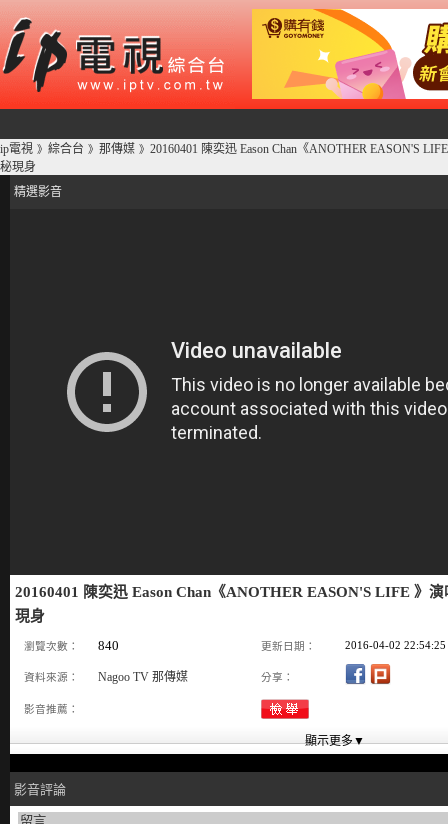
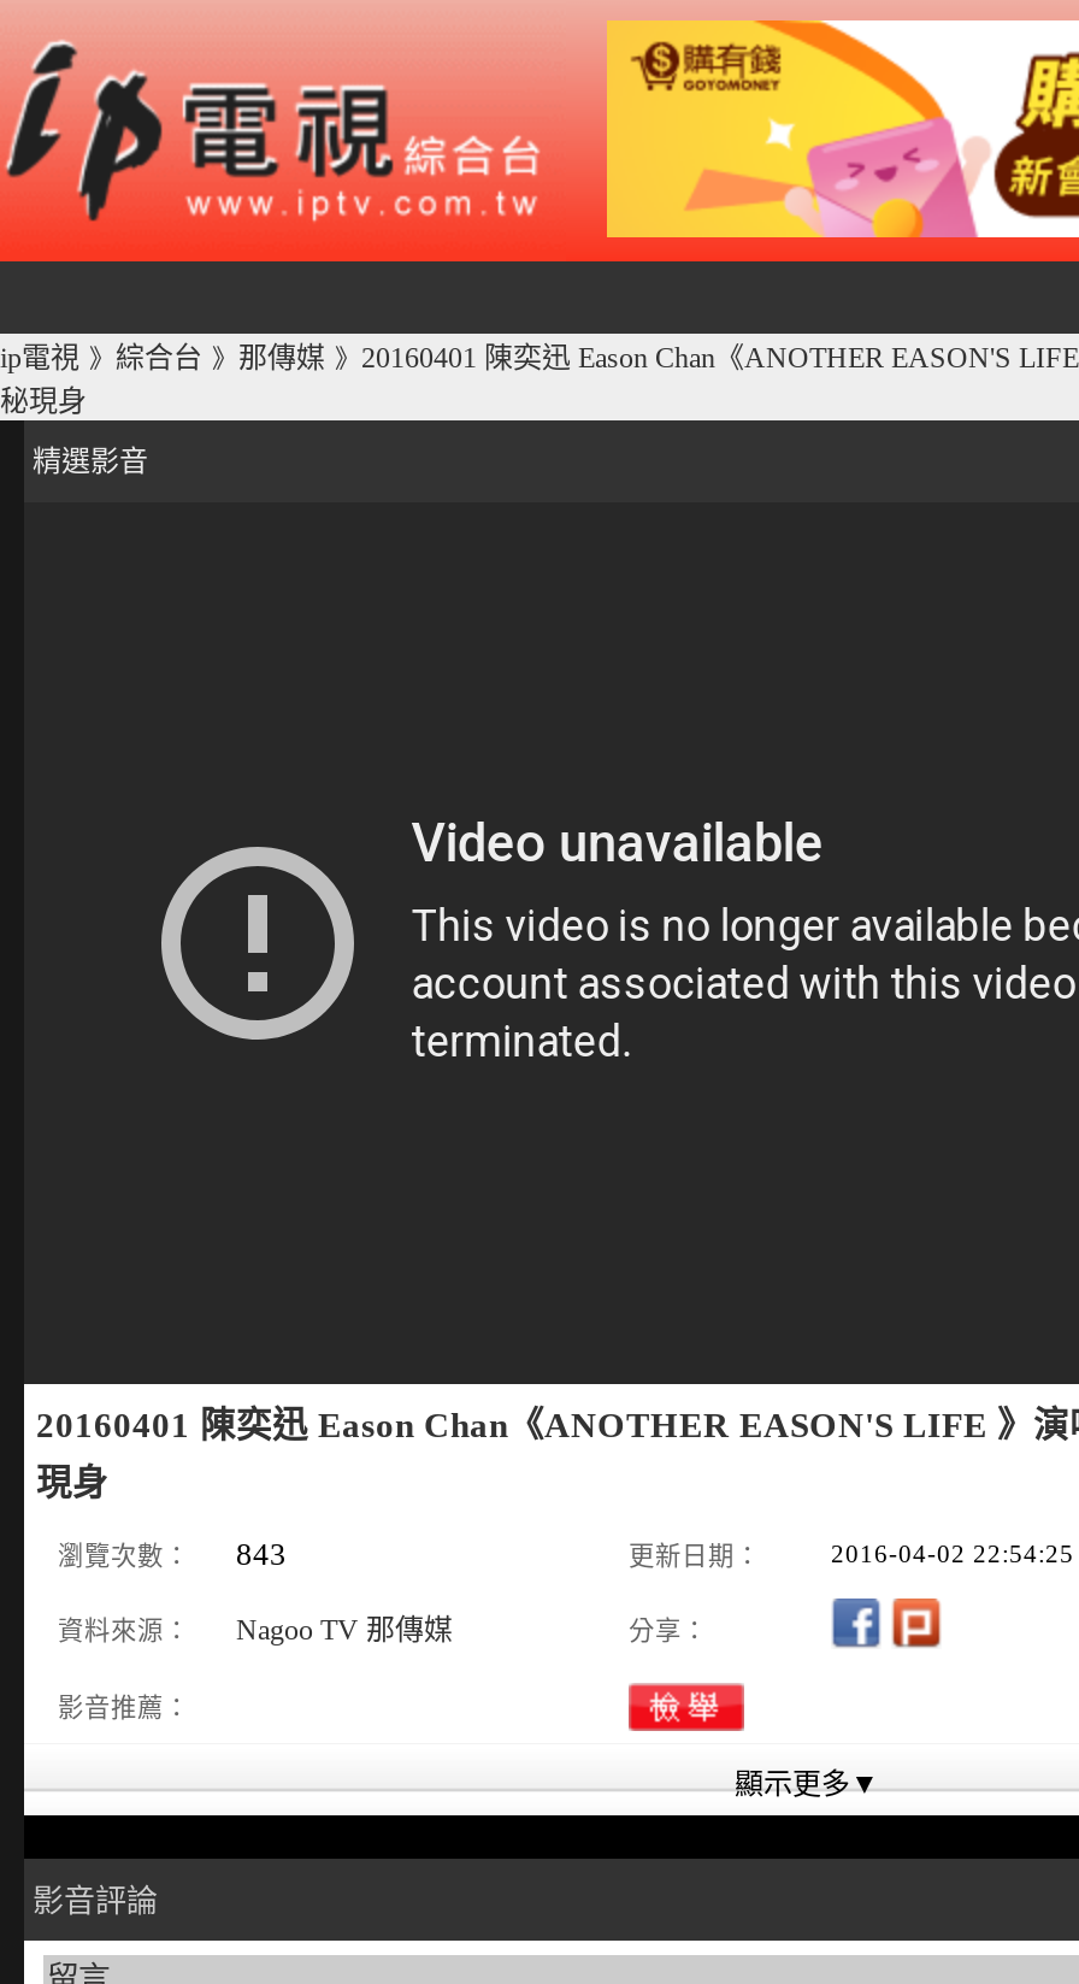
[24,638,119,653] 瀏覽次數： 840 -> [58,1536,287,1572] 瀏覽次數： 843

